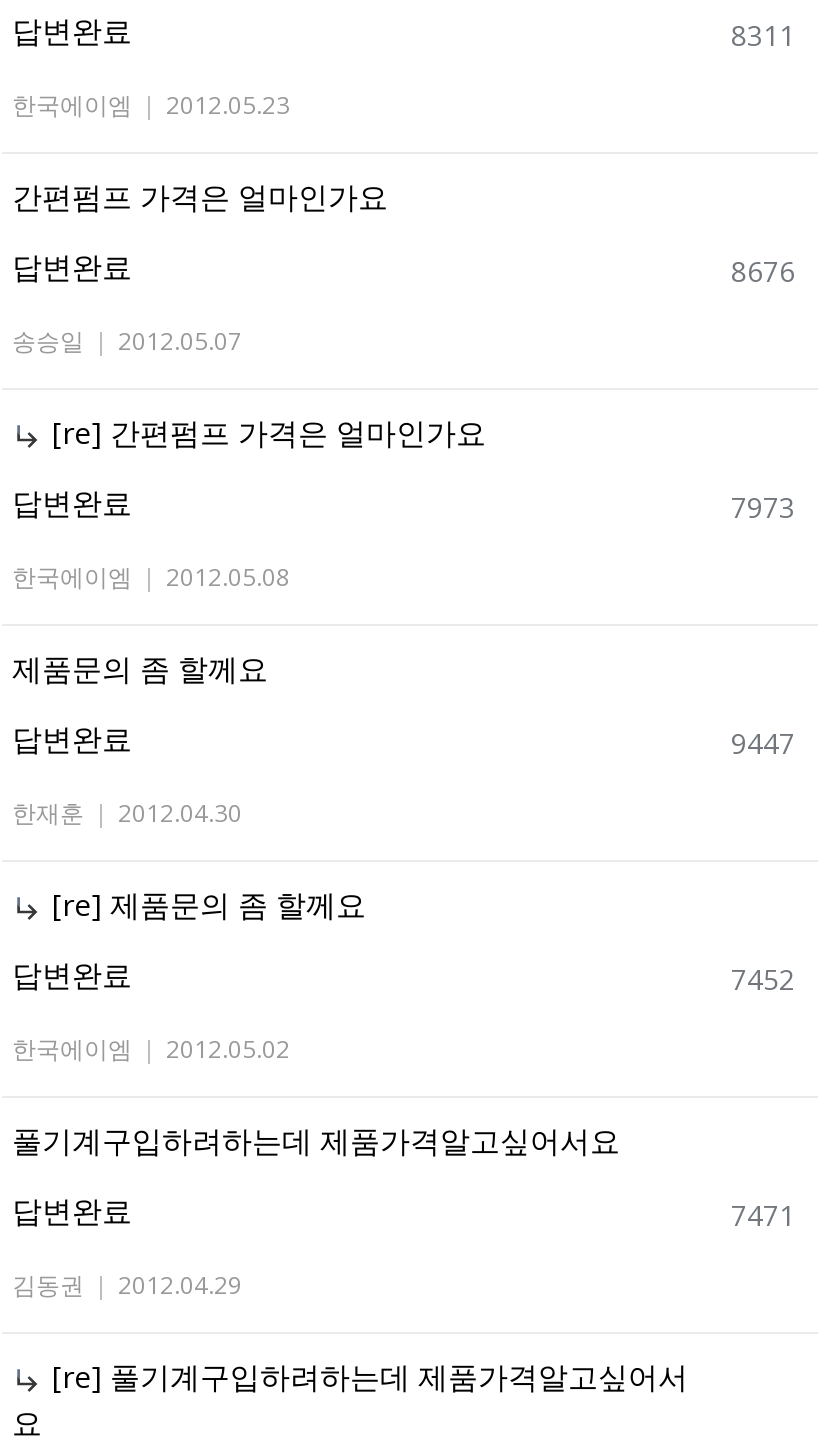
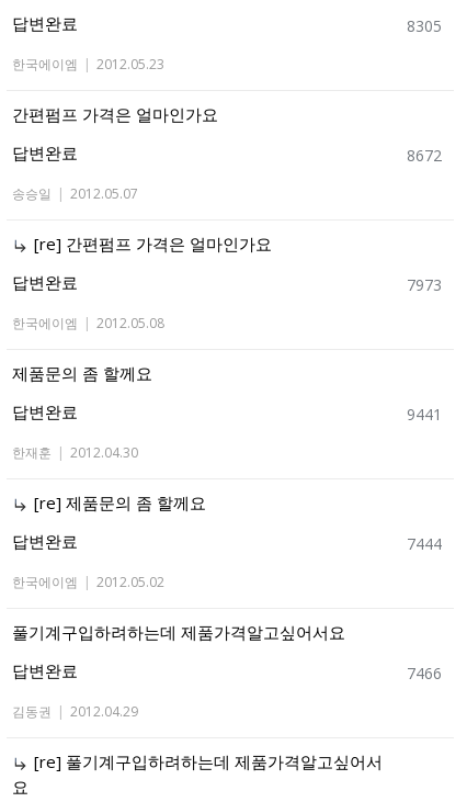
[731,16,795,54] 8311 -> [406,15,441,36] 8305
[731,252,795,290] 8676 -> [406,145,441,166] 8672
[731,724,795,762] 9447 -> [406,404,441,425] 9441
[731,960,795,998] 7452 -> [406,533,441,554] 7444
[731,1196,795,1234] 7471 -> [406,663,441,684] 7466

